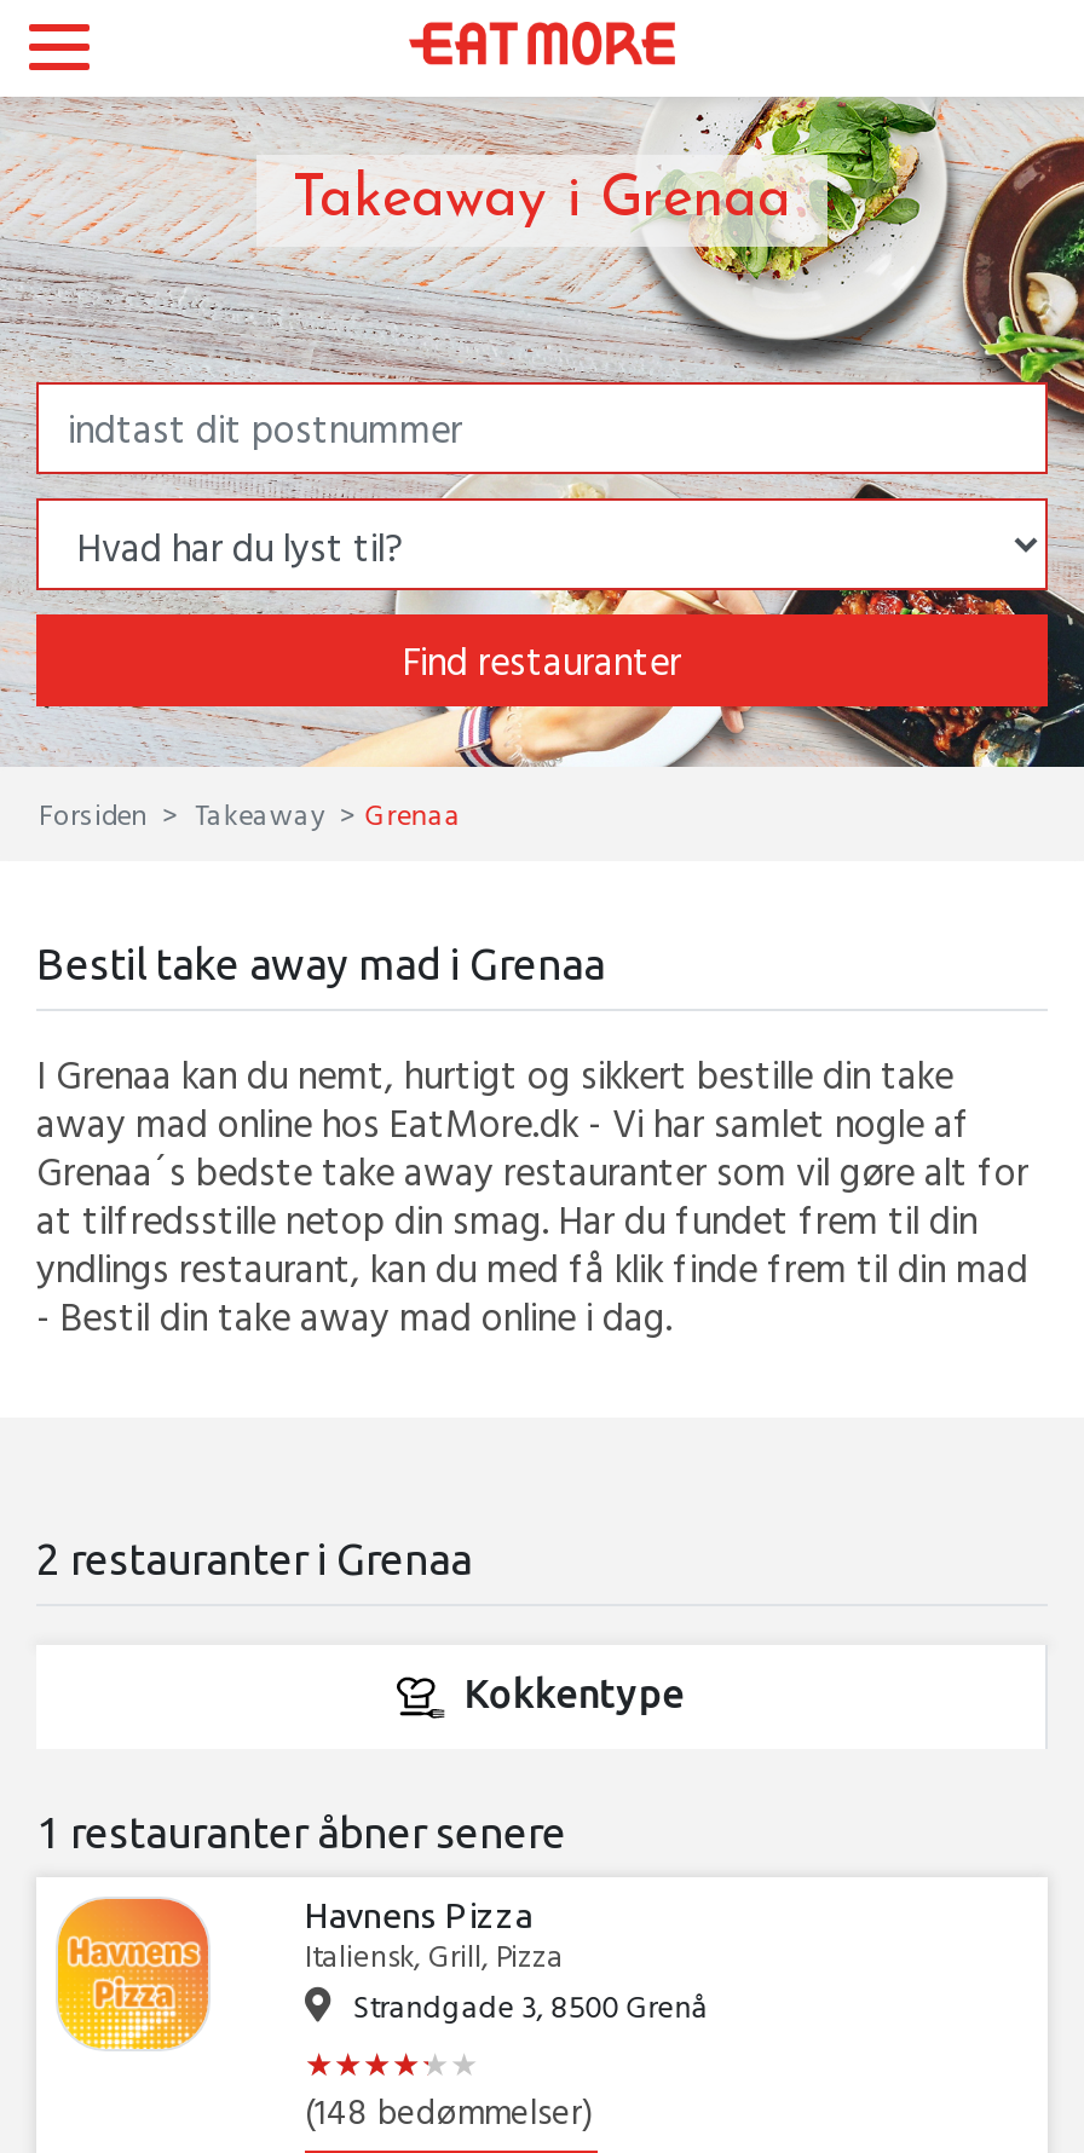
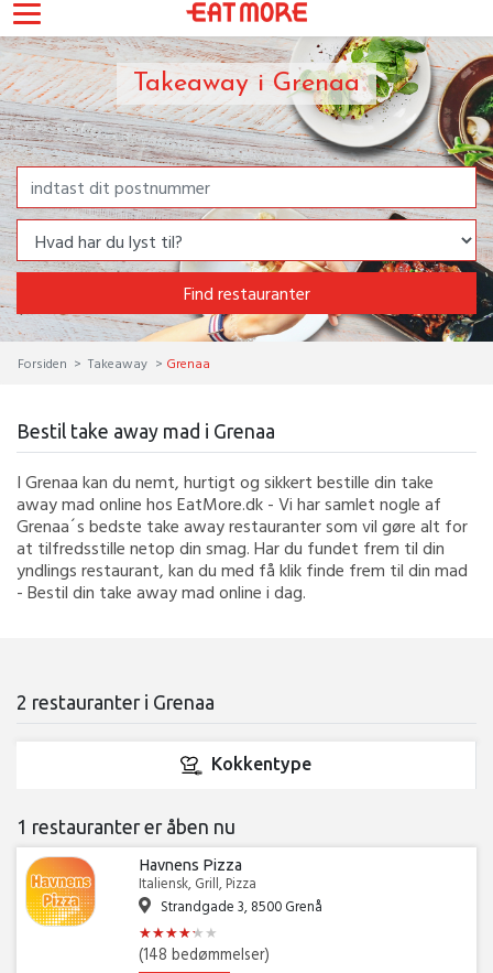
[36,1809,566,1855] 1 restauranter åbner senere -> [17,816,235,837] 1 restauranter er åben nu

